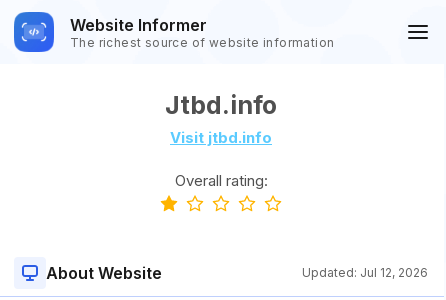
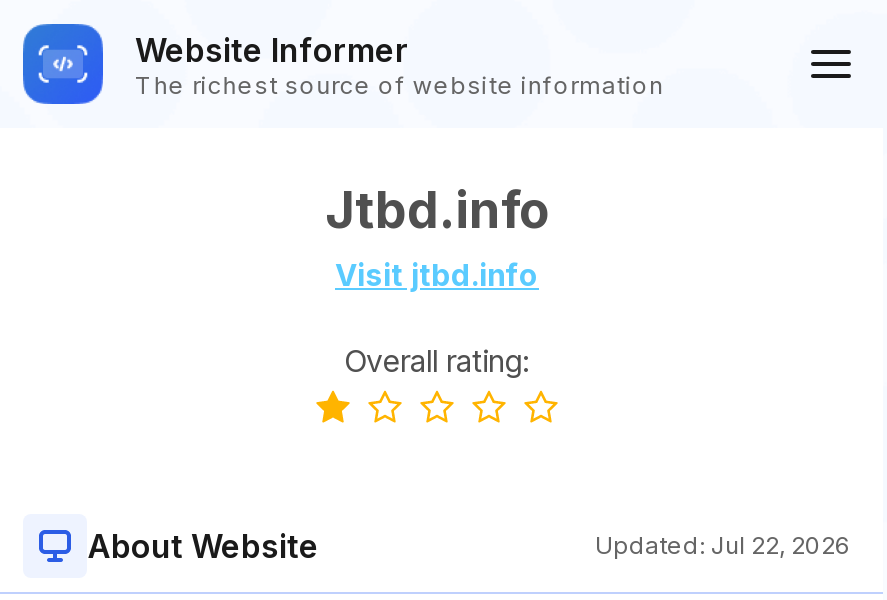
[302,265,428,280] Updated: Jul 12, 2026 -> [595,530,851,560] Updated: Jul 22, 2026

